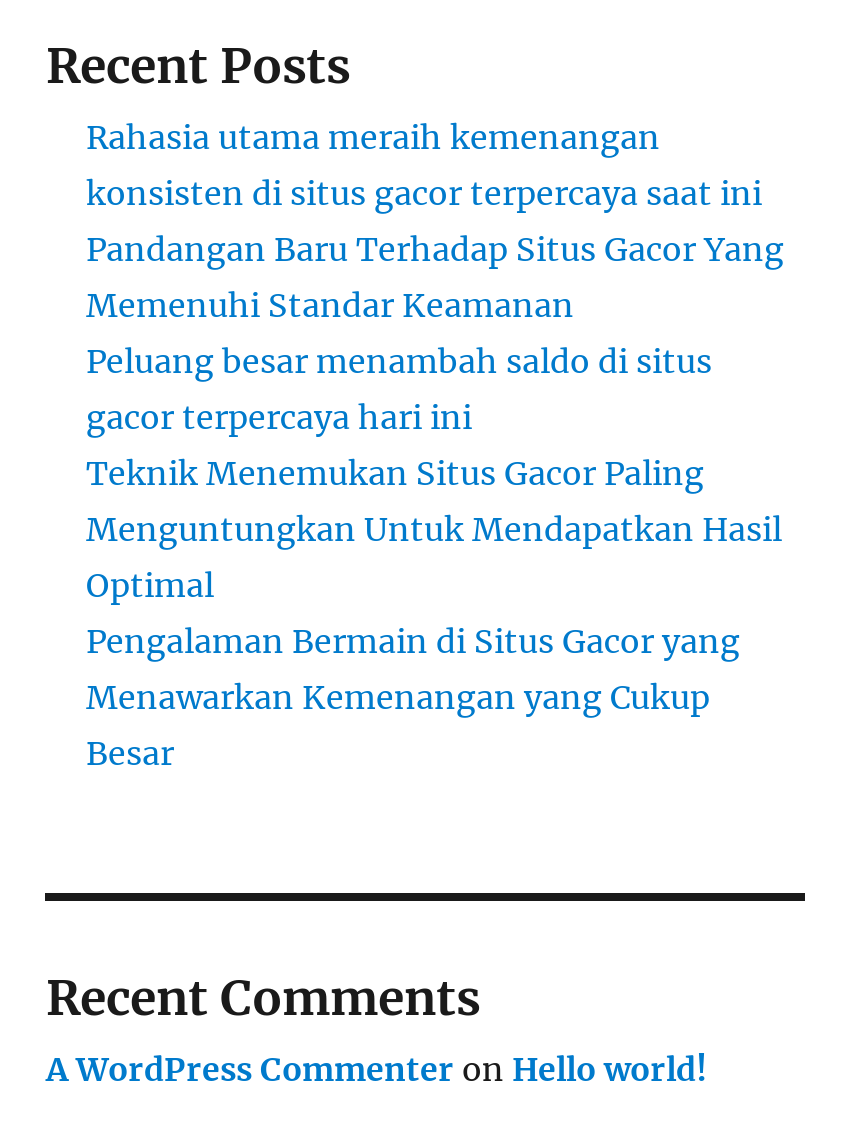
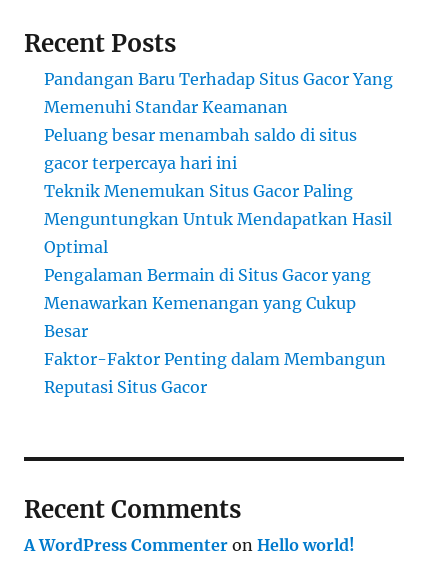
[86,117,762,213] Rahasia utama meraih kemenangan | konsisten di situs gacor terpercaya saat ini -> none
moved [86,229,784,773] -> [44,69,393,341]: Pandangan Baru Terhadap Situs Gacor Yang | Memenuhi Standar Keamanan | Peluang besar menambah saldo di situs | ... | Menawarkan Kemenangan yang Cukup | Besar
none -> [44,349,386,397] Faktor-Faktor Penting dalam Membangun | Reputasi Situs Gacor

